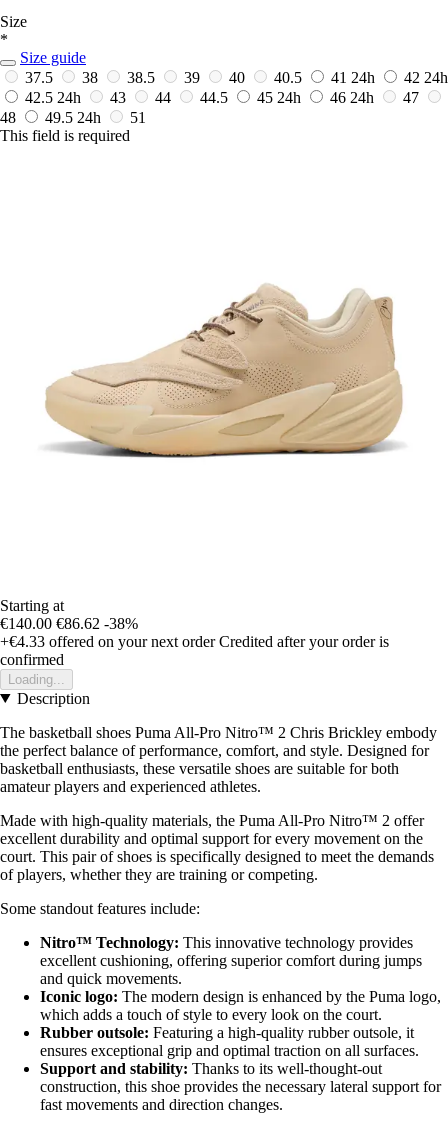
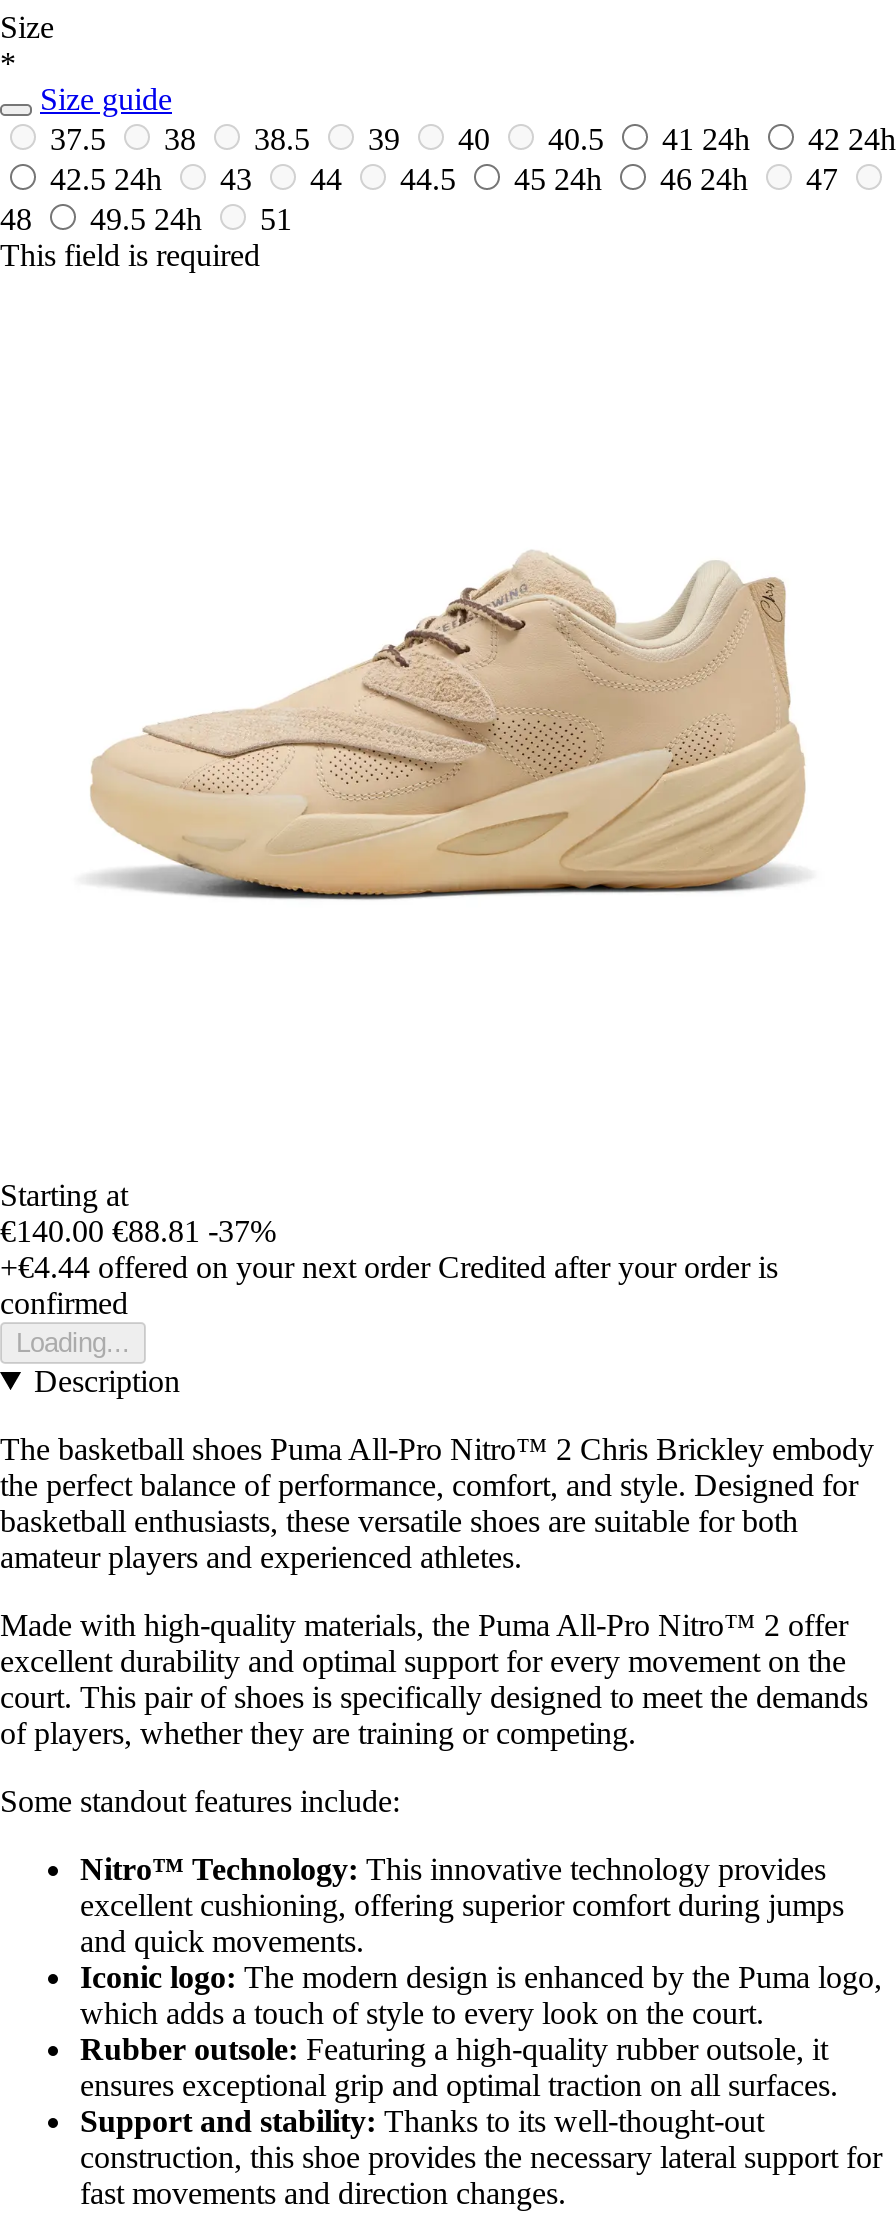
[0,615,138,632] €140.00 €86.62 -38% -> [0,1214,276,1248] €140.00 €88.81 -37%
[0,633,389,650] +€4.33 offered on your next order Credited after your order is -> [0,1250,778,1284] +€4.44 offered on your next order Credited after your order is

